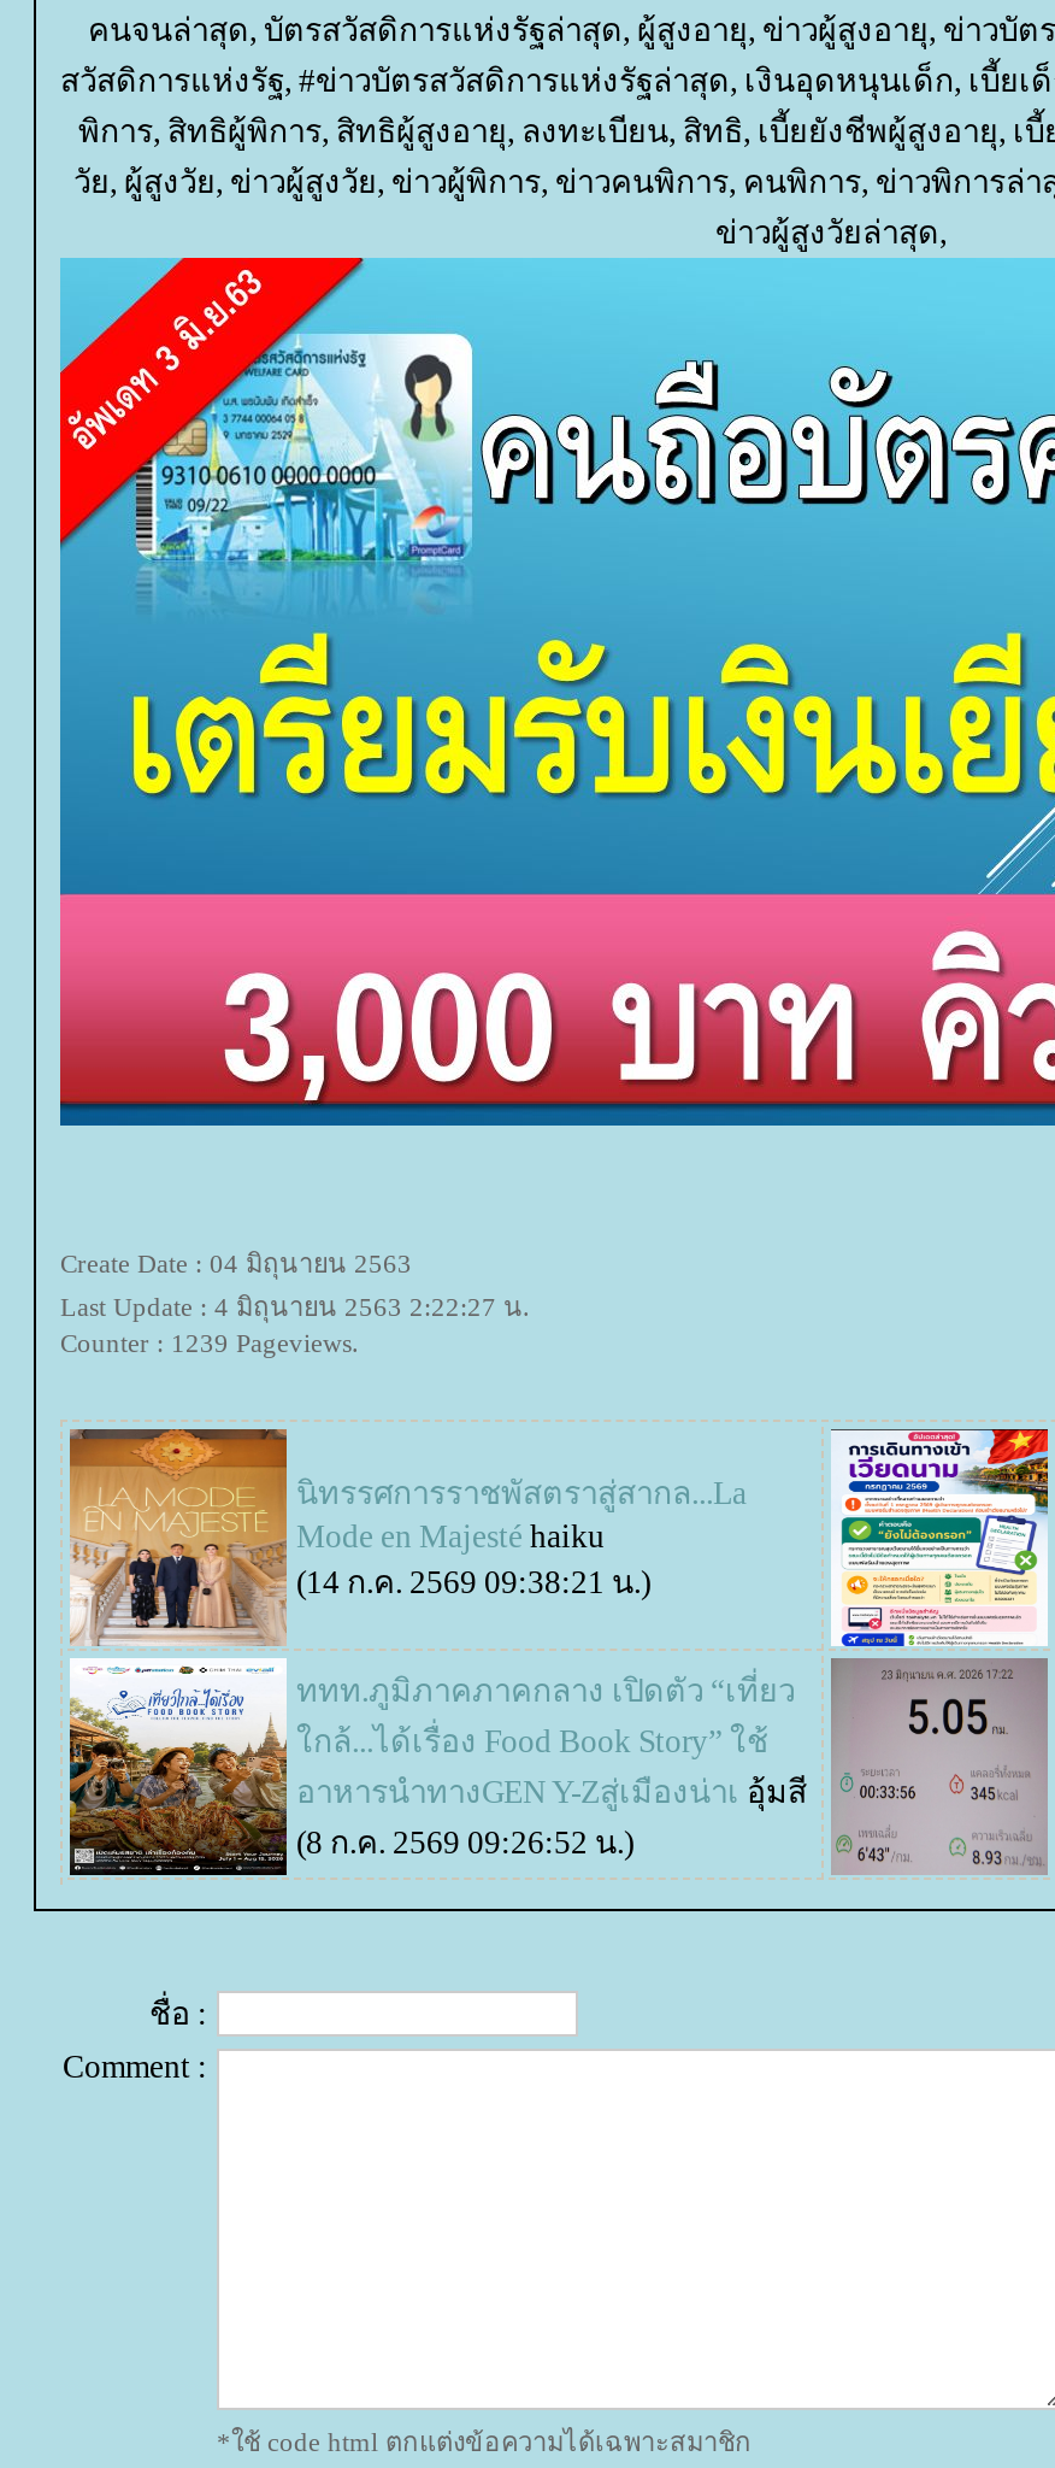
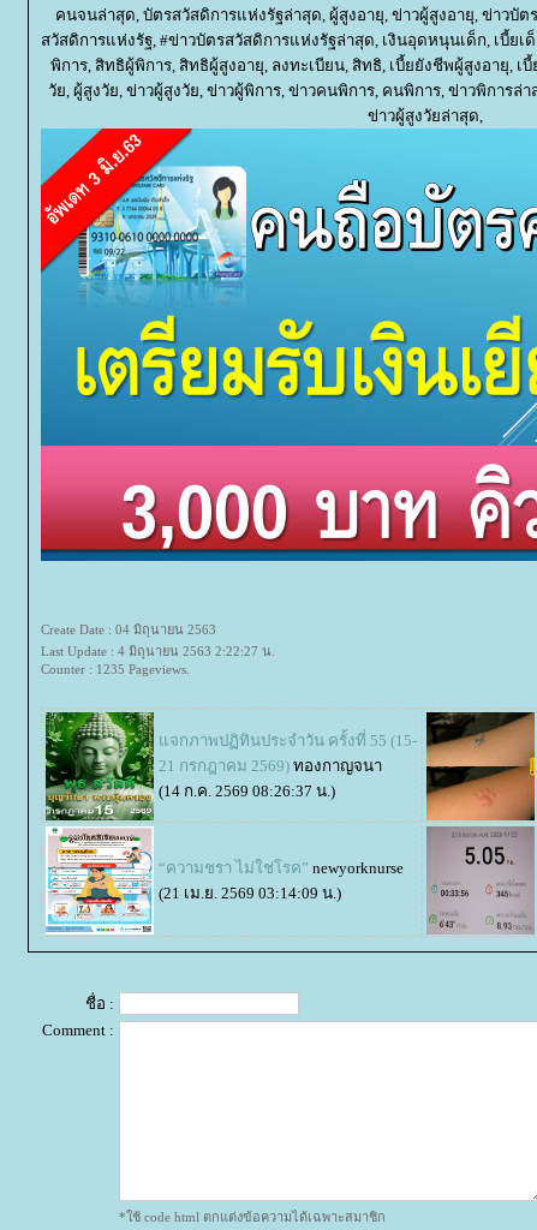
[60,1328,359,1357] Counter : 1239 Pageviews. -> [41,662,190,676] Counter : 1235 Pageviews.
[67,1429,807,1878] [image] | ททท.ภูมิภาคภาคกลาง เปิดตัว “เที่ยว | กล้...ได้เรื่อง Food Book Story” ใช้ | อาหารนำทางGEN Y-Zสู่เมืองน่าเ อุ้มสี | (8 ก.ค. 2569 09:26:52 น.) -> [44,712,404,935] [image] | “ความชรา ไม่ใช่โรค” newyorknurse | (21 เม.ย. 2569 03:14:09 น.)
[296,1427,1048,1649] [image] | นิทรรศการราชพัสตราสู่สากล...La | Mode en Majesté haiku | (14 ก.ค. 2569 09:38:21 น.) -> [159,711,533,822] [image] | จกภาพปฏิทินประจำวัน ครั้งที่ 55 (15- | 21 กรกฎาคม 2569) ทองกาญจนา | (14 ก.ค. 2569 08:26:37 น.)

